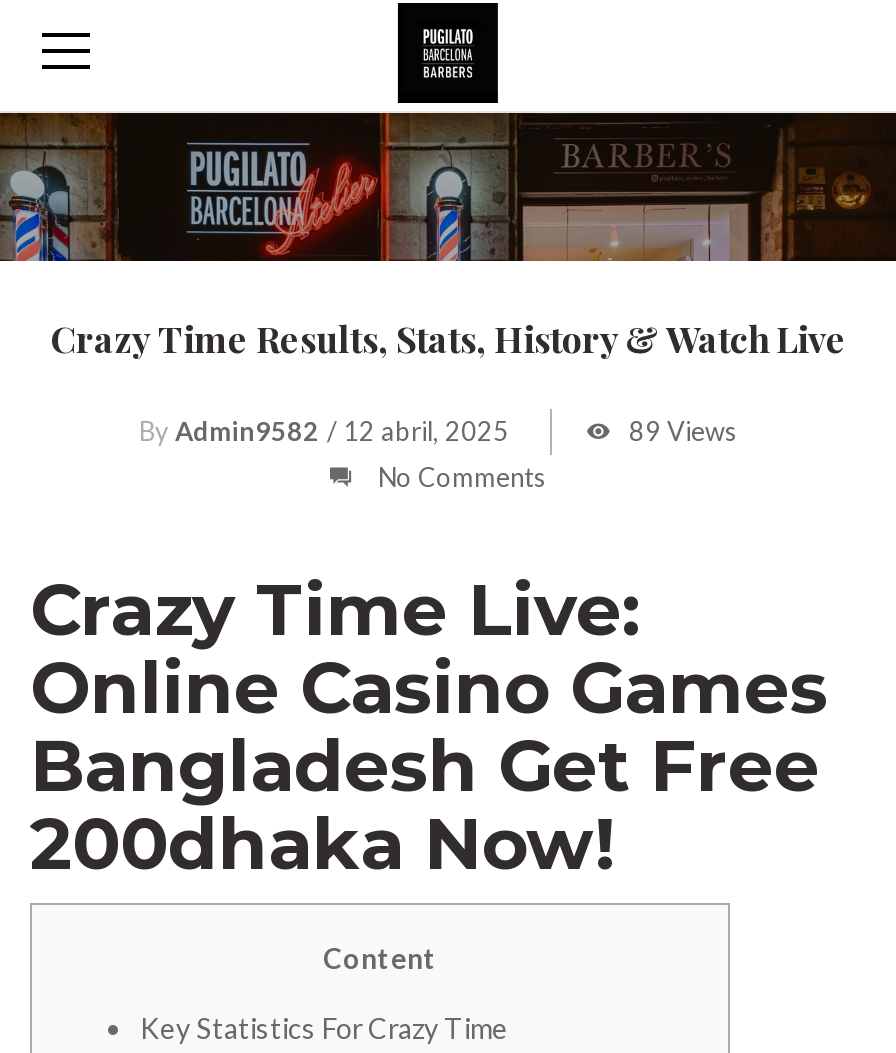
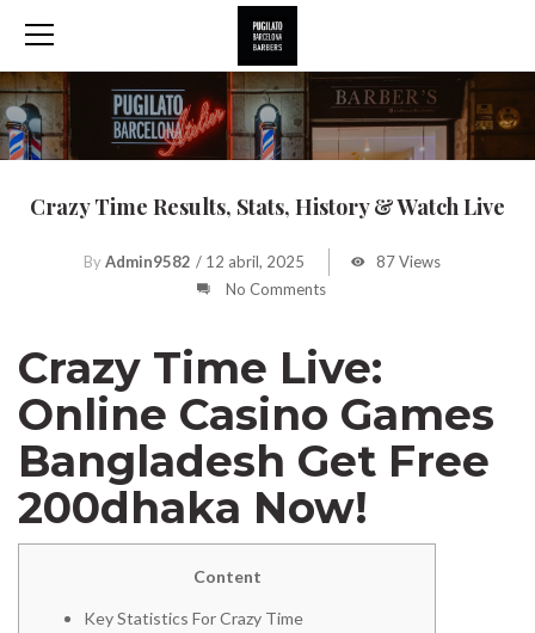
[629,414,737,446] 89 Views -> [376,252,440,271] 87 Views

